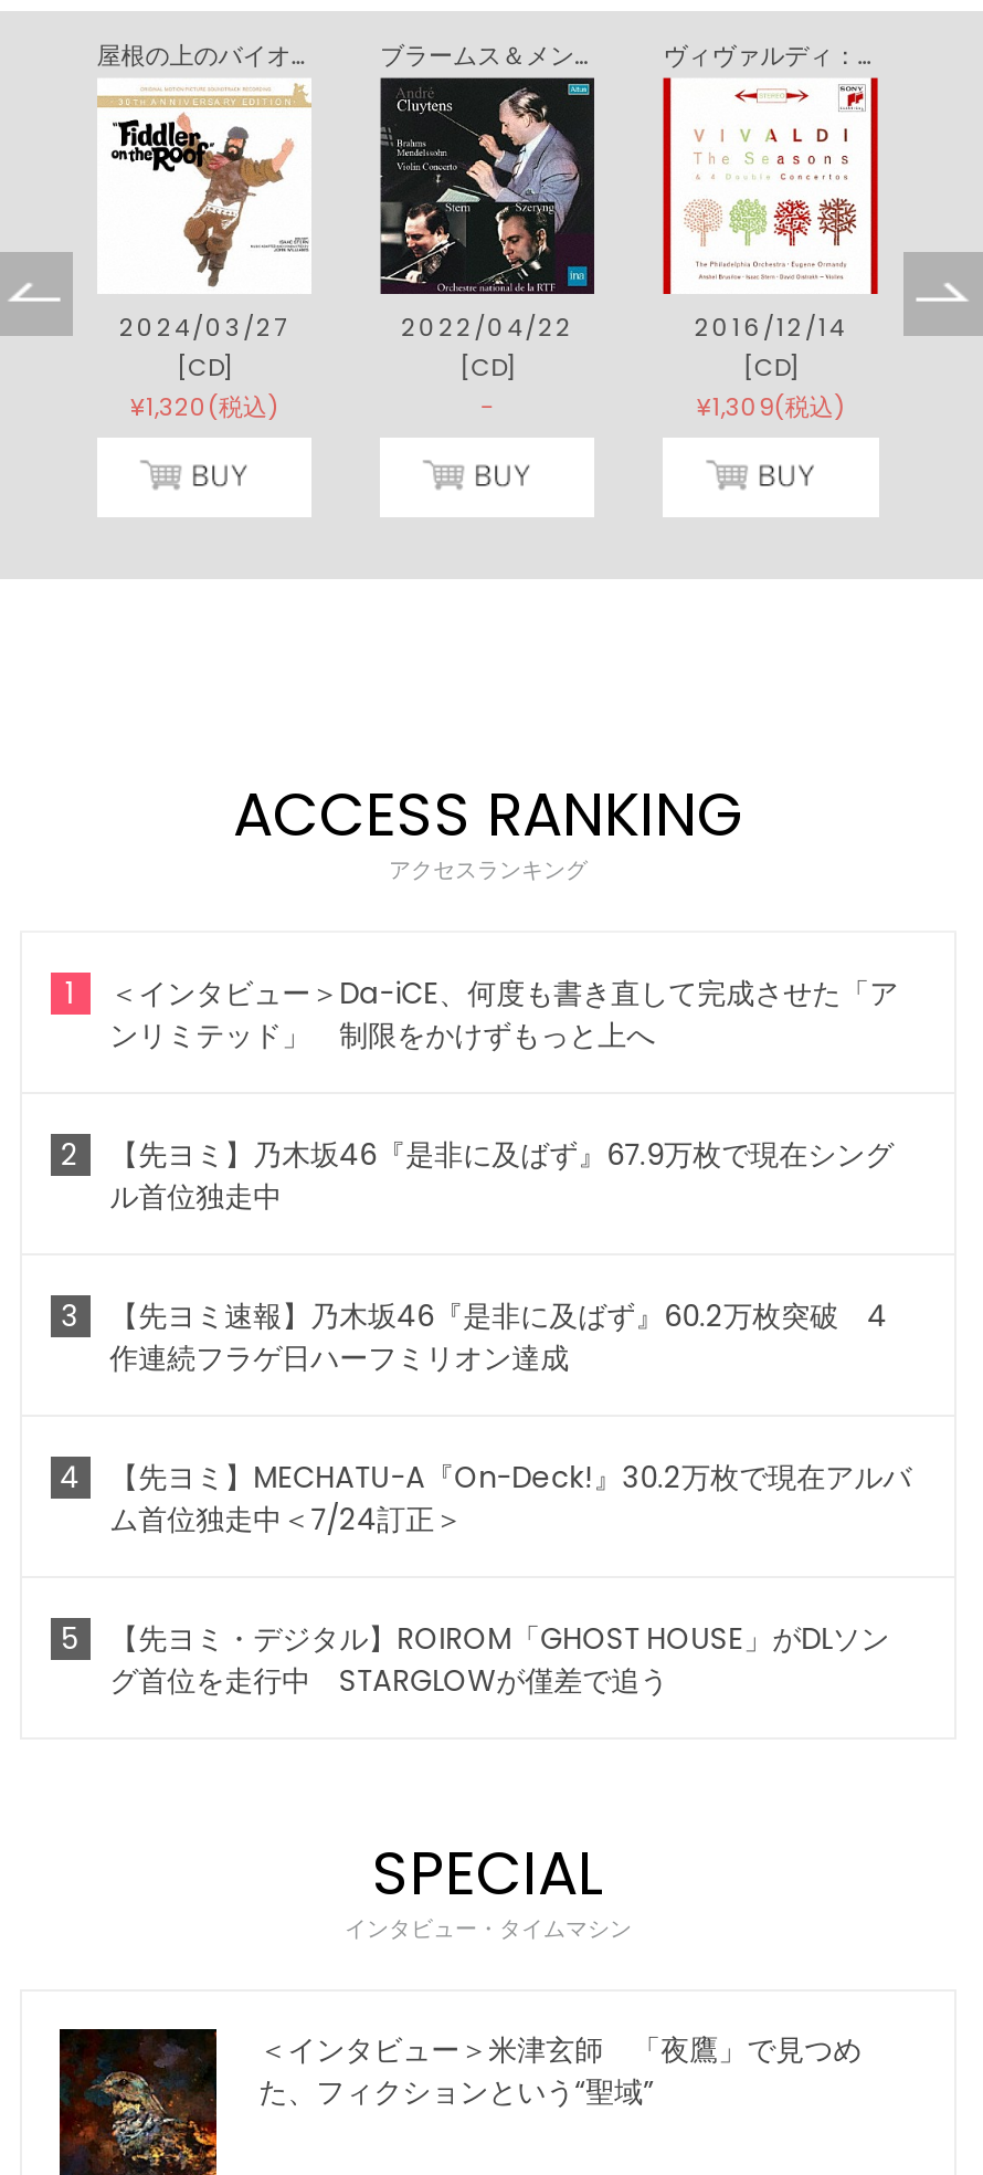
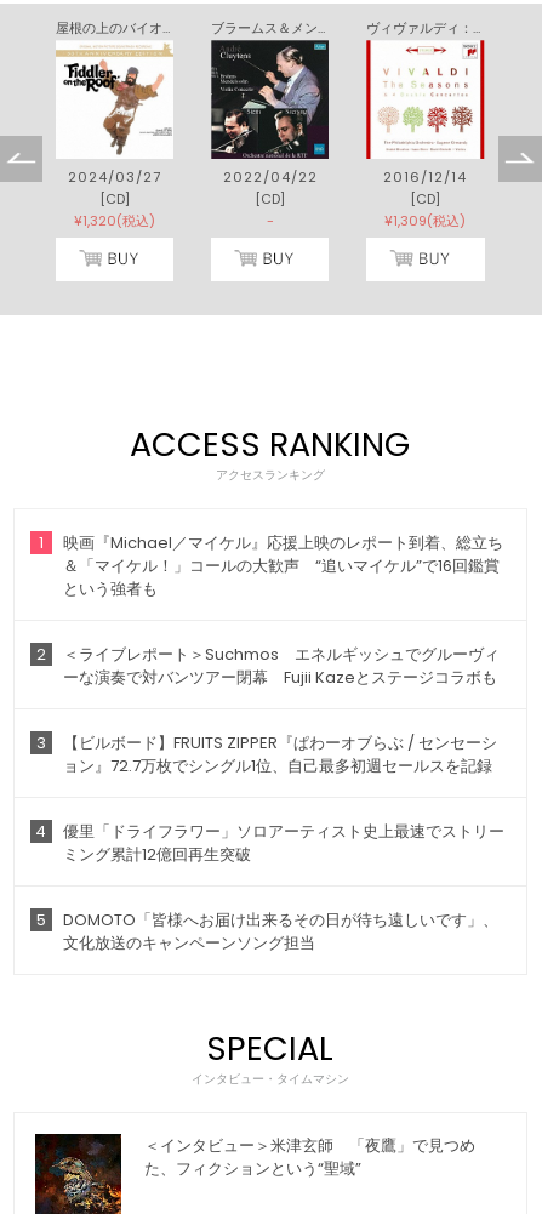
[110,973,898,1057] ＜インタビュー＞Da-iCE、何度も書き直して完成させた「ア | ンリミテッド」 制限をかけずもっと上へ -> [63,531,503,601] 映画『Michael／マイケル』応援上映のレポート到着、総立ち | ＆「マイケル！」コールの大歓声 “追いマイケル”で16回鑑賞 | という強者も
[110,1134,894,1218] 【先ヨミ】乃木坂46『是非に及ばず』67.9万枚で現在シング | ル首位独走中 -> [63,643,499,689] ＜ライブレポート＞Suchmos エネルギッシュでグルーヴィ | ーな演奏で対バンツアー閉幕 Fujii Kazeとステージコラボも
[110,1296,887,1380] 【先ヨミ速報】乃木坂46『是非に及ばず』60.2万枚突破 4 | 作連続フラゲ日ハーフミリオン達成 -> [63,732,497,778] 【ビルボード】FRUITS ZIPPER『ぱわーオブらぶ / センセーシ | ョン』72.7万枚でシングル1位、自己最多初週セールスを記録
[110,1457,911,1541] 【先ヨミ】MECHATU-A『On-Deck!』30.2万枚で現在アルバ | ム首位独走中＜7/24訂正＞ -> [63,820,504,866] 優里「ドライフラワー」ソロアーティスト史上最速でストリー | ミング累計12億回再生突破
[110,1618,889,1702] 【先ヨミ・デジタル】ROIROM「GHOST HOUSE」がDLソン | グ首位を走行中 STARGLOWが僅差で追う -> [63,909,498,955] DOMOTO「皆様へお届け出来るその日が待ち遠しいです」、 | 文化放送のキャンペーンソング担当

